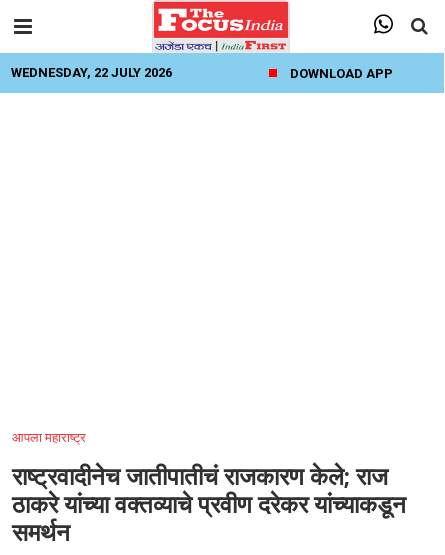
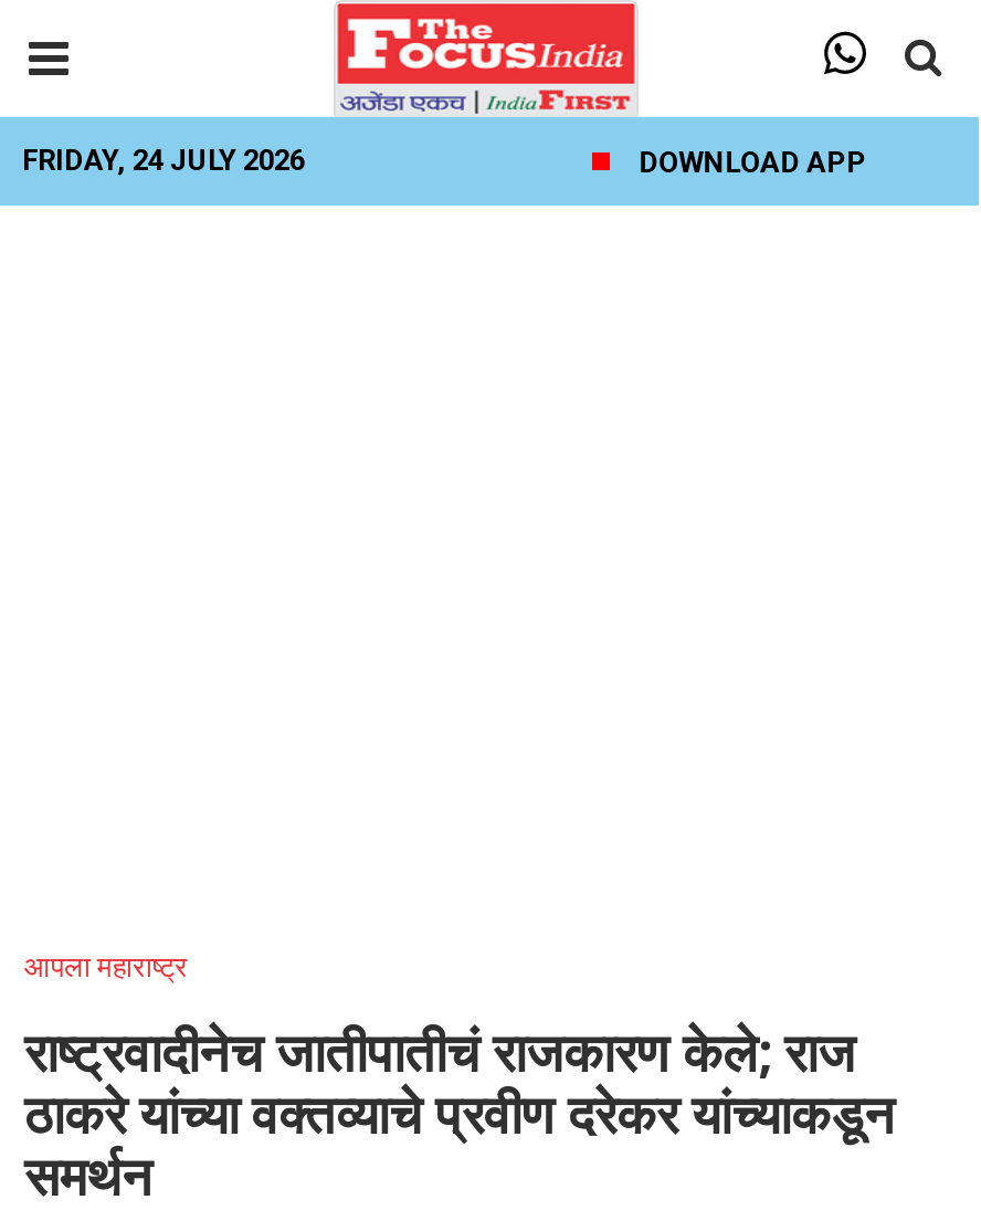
[11,65,172,80] WEDNESDAY, 22 JULY 2026 -> [22,144,305,177] FRIDAY, 24 JULY 2026

